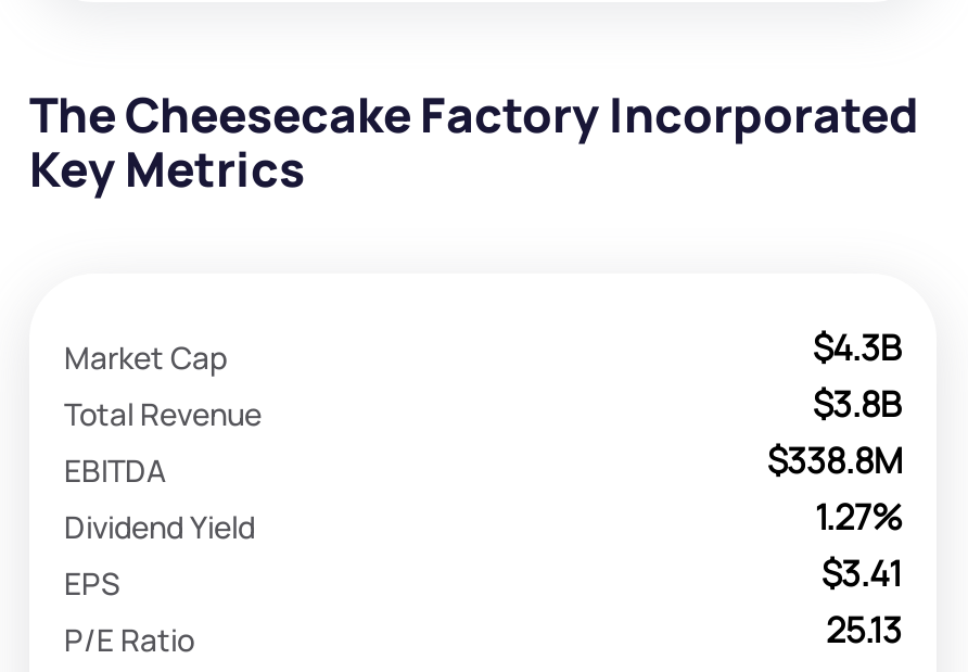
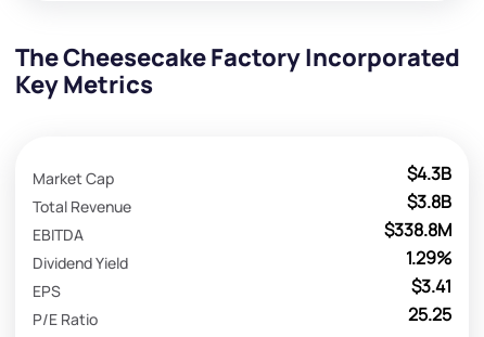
[815,494,902,542] 1.27% -> [406,247,451,270] 1.29%
[826,607,902,655] 25.13 -> [408,303,451,327] 25.25

